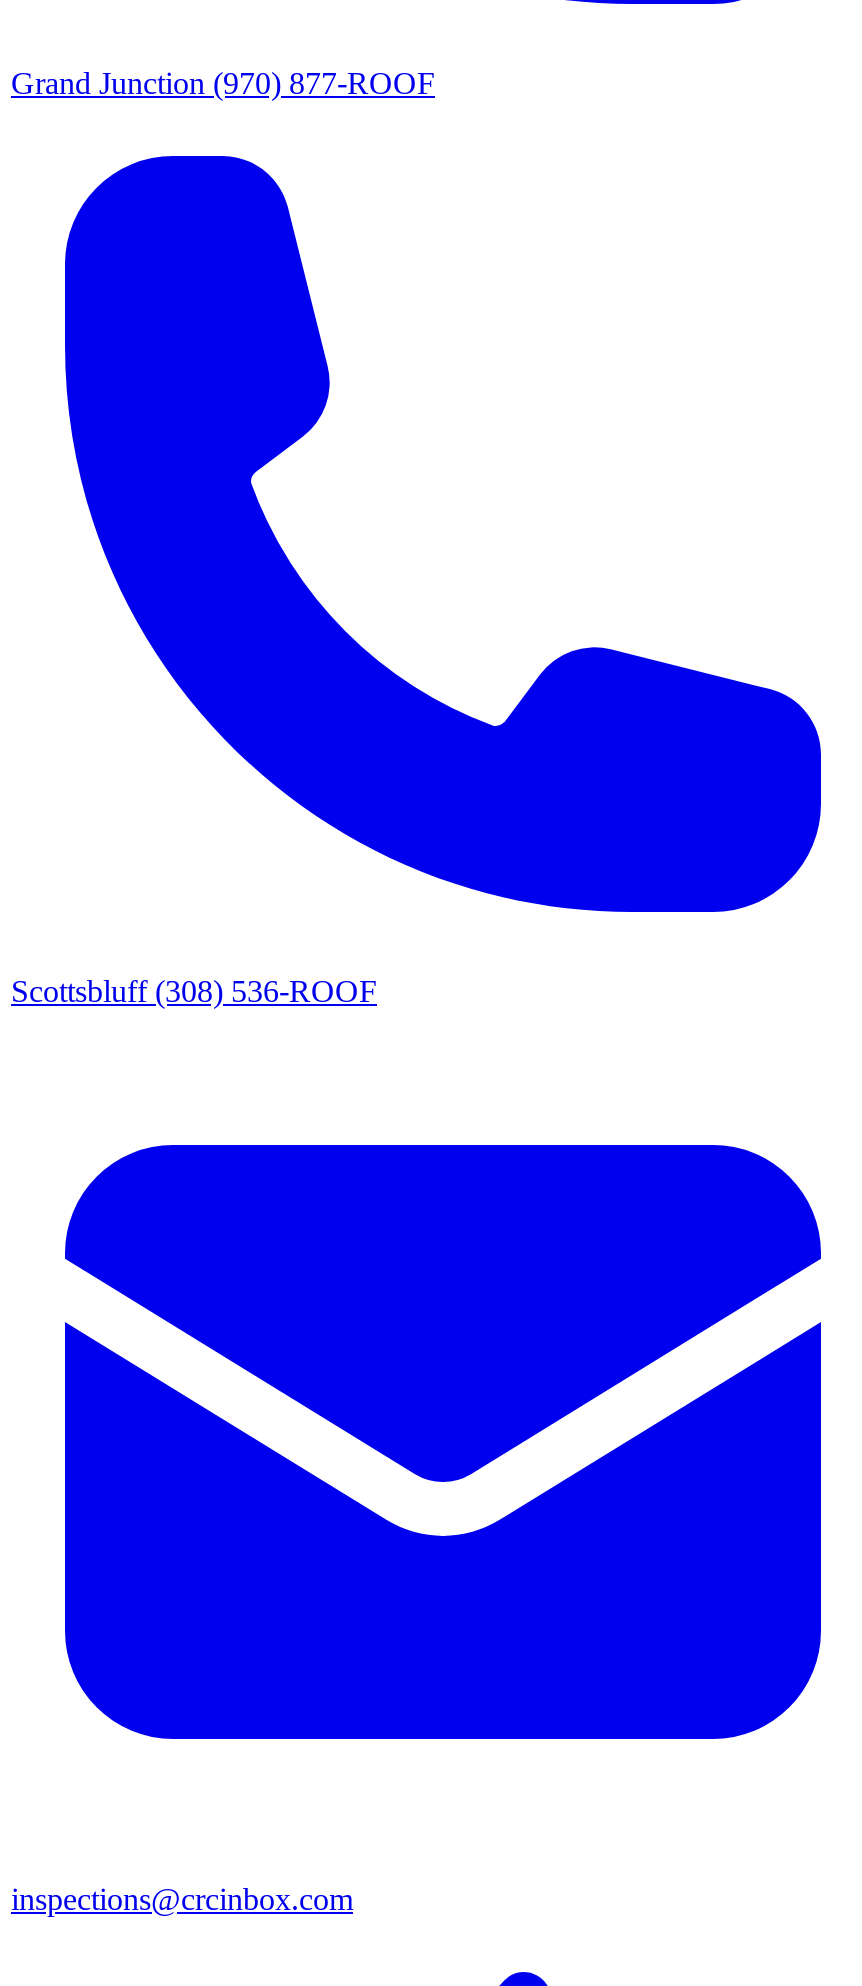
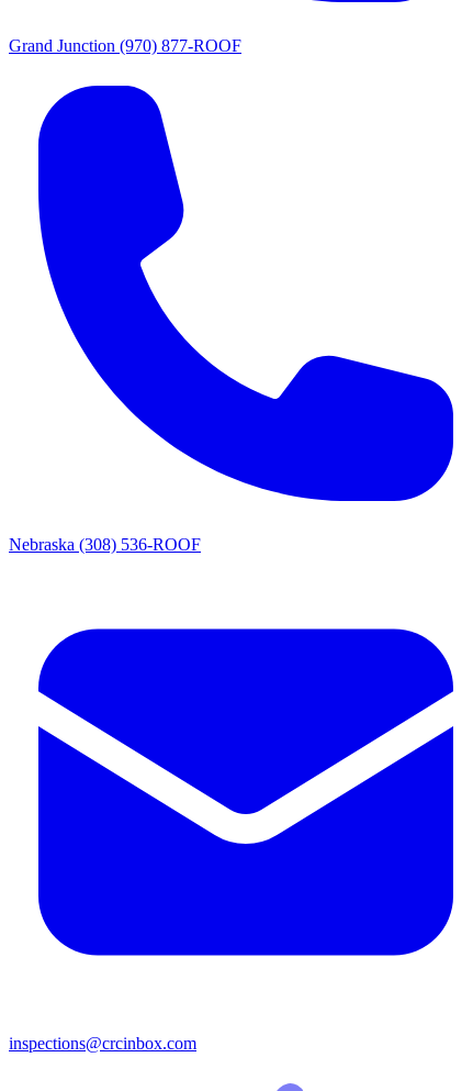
[11,974,377,1008] Scottsbluff (308) 536-ROOF -> [9,535,201,554] Nebraska (308) 536-ROOF

